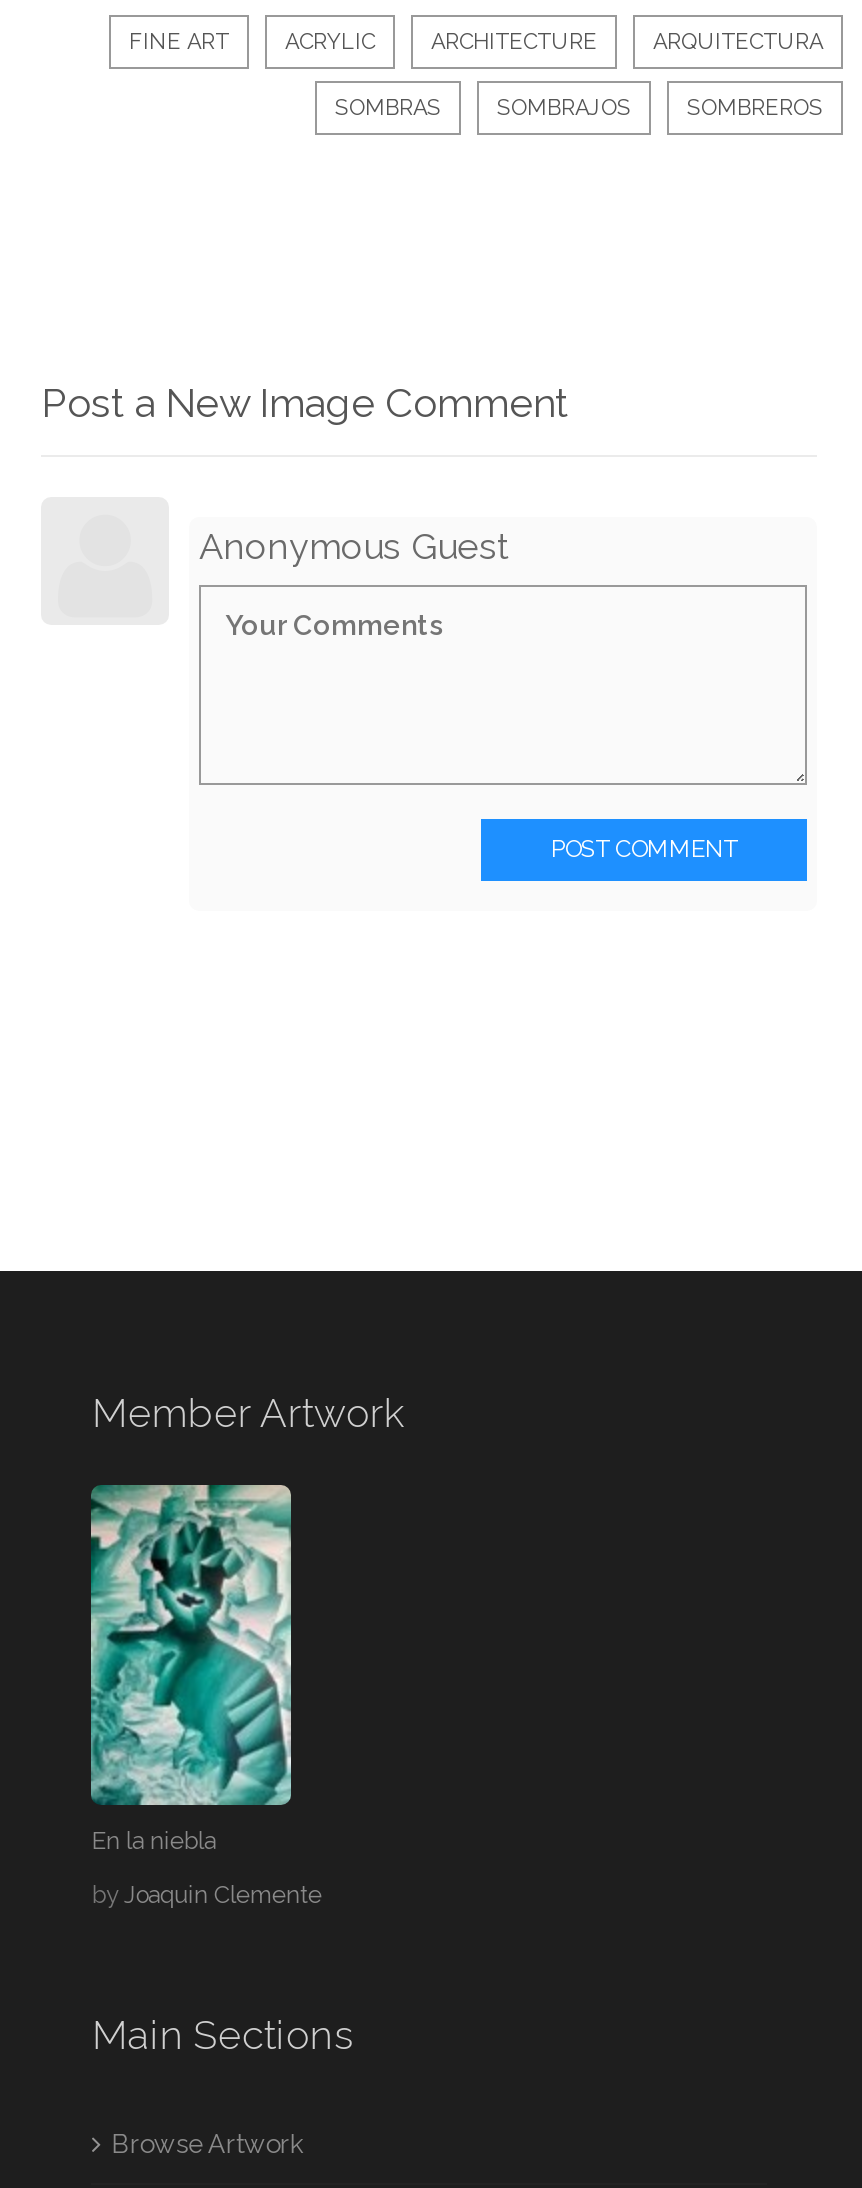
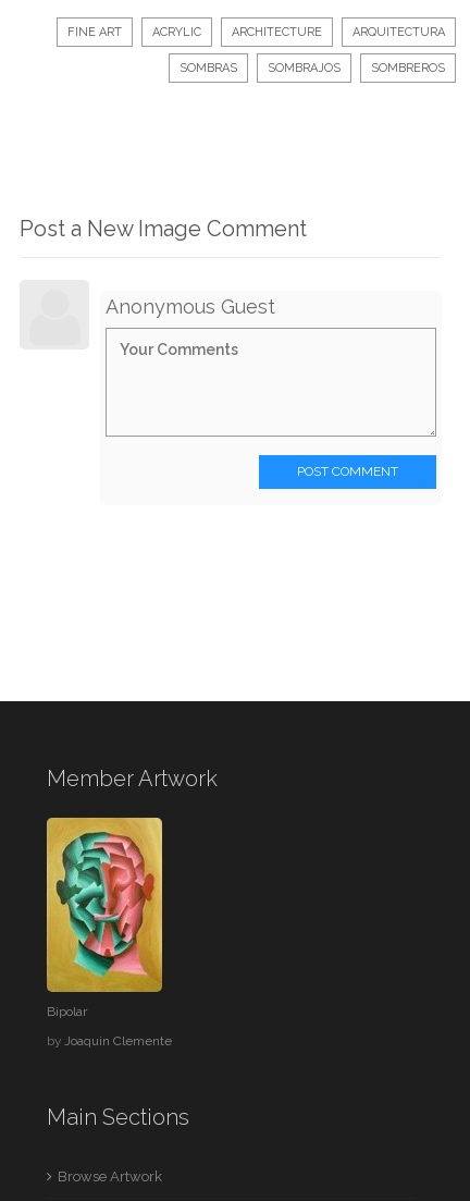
[89,1483,303,1856] [image] | En la niebla -> [46,817,163,1020] [image] | Bipolar

